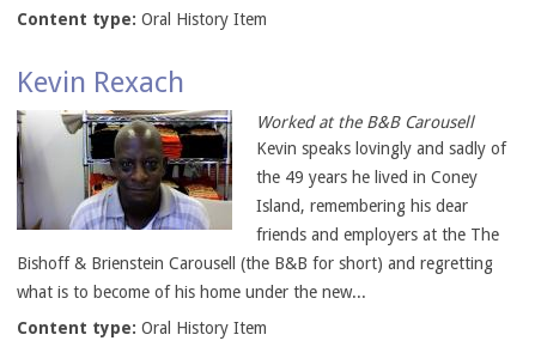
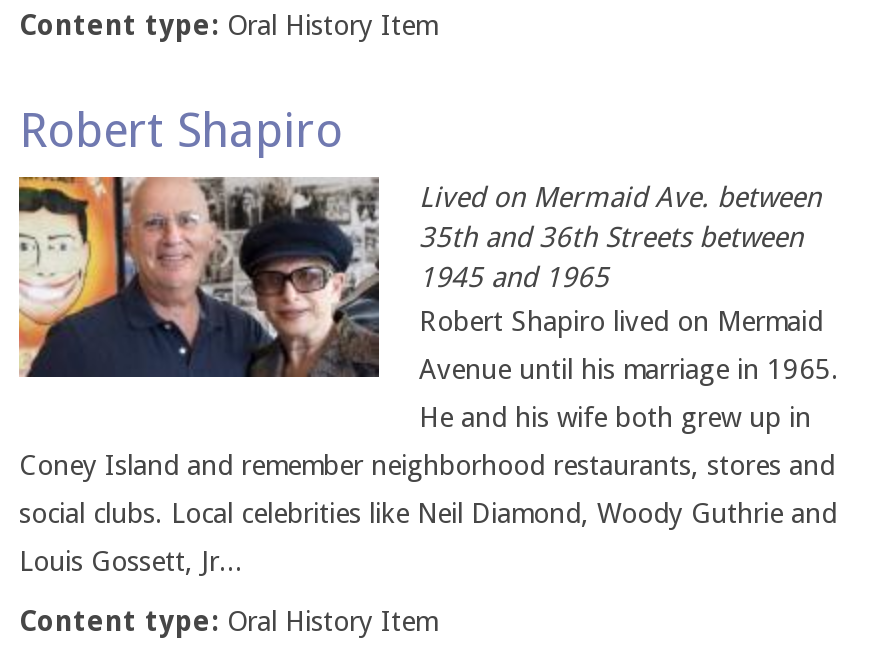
[16,66,506,217] [image] | Kevin Rexach | Worked at the B&B Carousell | Kevin speaks lovingly and sadly of -> [17,103,823,379] [image] | Robert Shapiro | Lived on Mermaid Ave. between | 35th and 36th Streets between | 1945 and 1965 | Robert Shapiro lived on Mermaid
[256,168,478,187] the 49 years he lived in Coney -> [419,353,839,385] Avenue until his marriage in 1965.
[256,196,468,216] Island, remembering his dear -> [419,401,811,433] He and his wife both grew up in
[256,225,499,244] friends and employers at the The -> [19,449,835,481] Coney Island and remember neighborhood restaurants, stores and
[17,254,493,273] Bishoff & Brienstein Carousell (the B&B for short) and regretting -> [19,497,837,529] social clubs. Local celebrities like Neil Diamond, Woody Guthrie and
[17,283,366,302] what is to become of his home under the new... -> [19,545,243,577] Louis Gossett, Jr...

